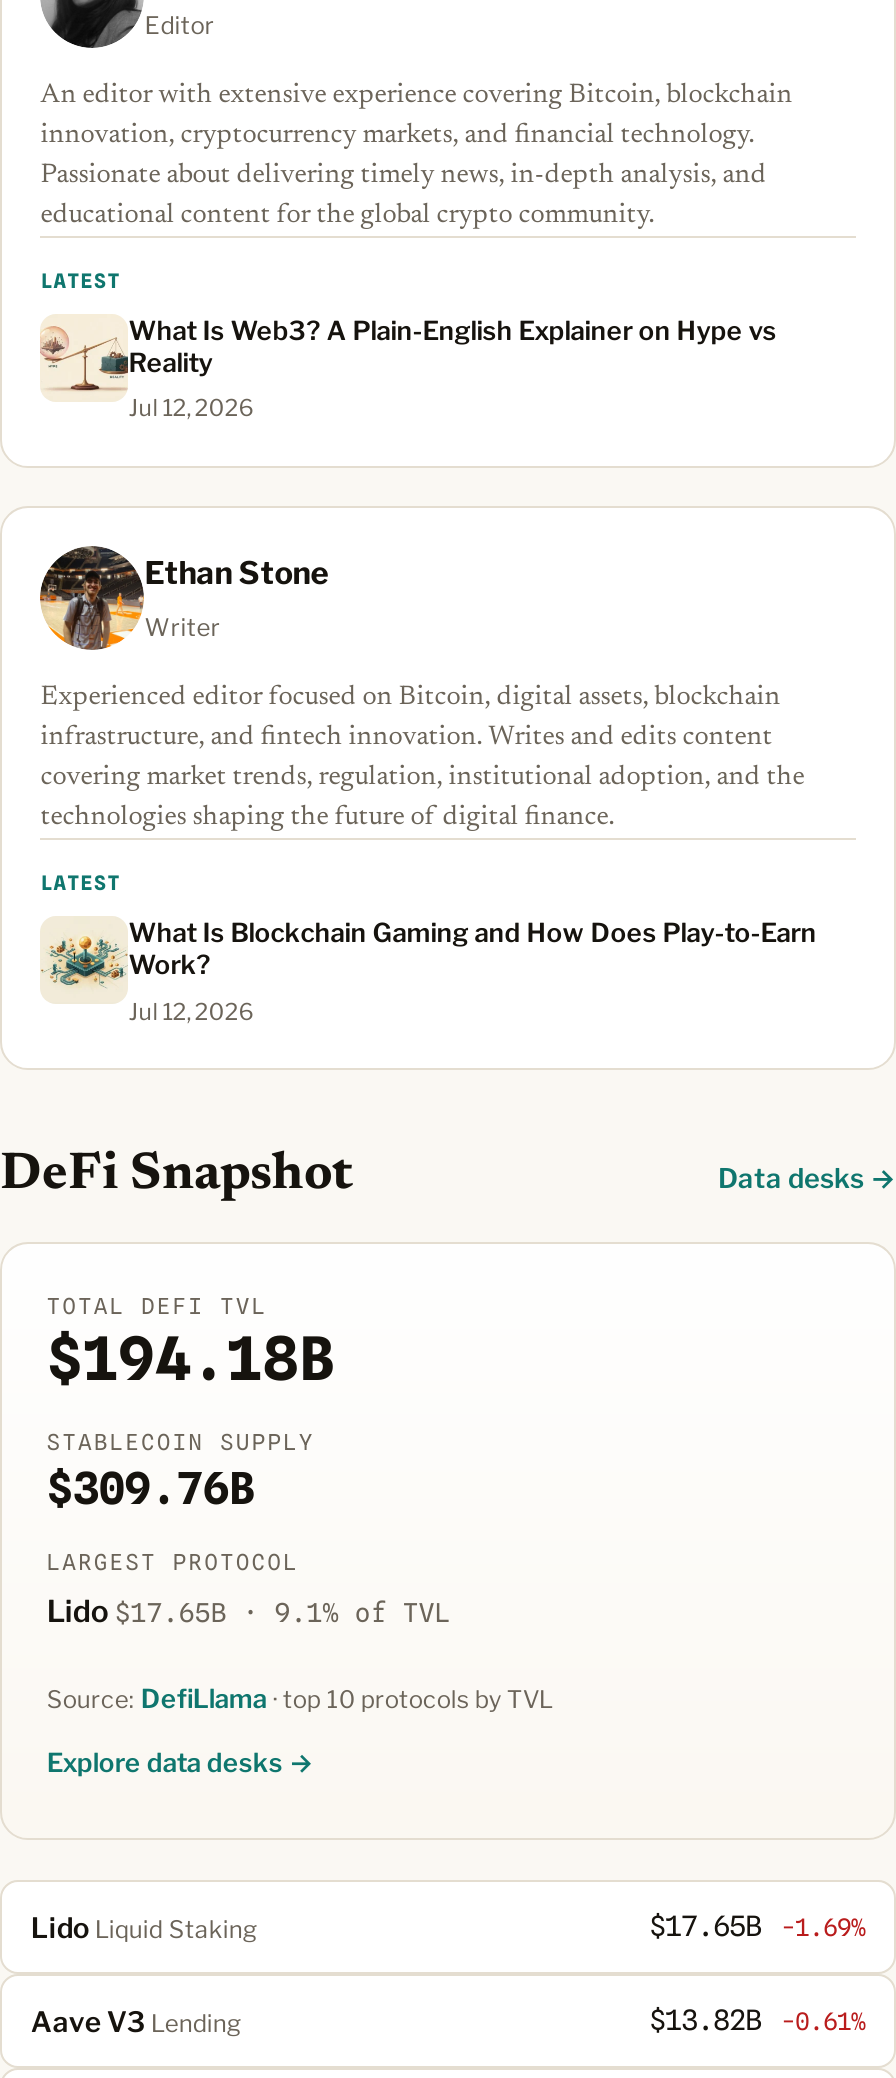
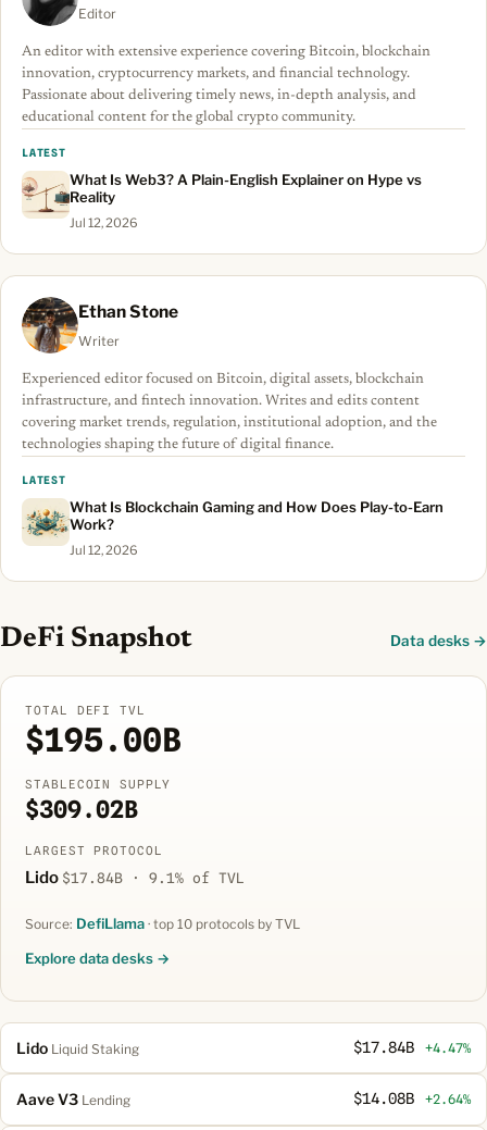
[47,1323,335,1395] $194.18B -> [25,720,182,759] $195.00B
[47,1462,255,1514] $309.76B -> [25,795,138,823] $309.02B
[47,1595,451,1631] Lido $17.65B · 9.1% of TVL -> [25,867,245,887] Lido $17.84B · 9.1% of TVL
[649,1910,865,1942] $17.65B | -1.69% -> [353,1039,470,1056] $17.84B | +4.47%
[649,2005,865,2037] $13.82B | -0.61% -> [353,1090,470,1107] $14.08B | +2.64%

